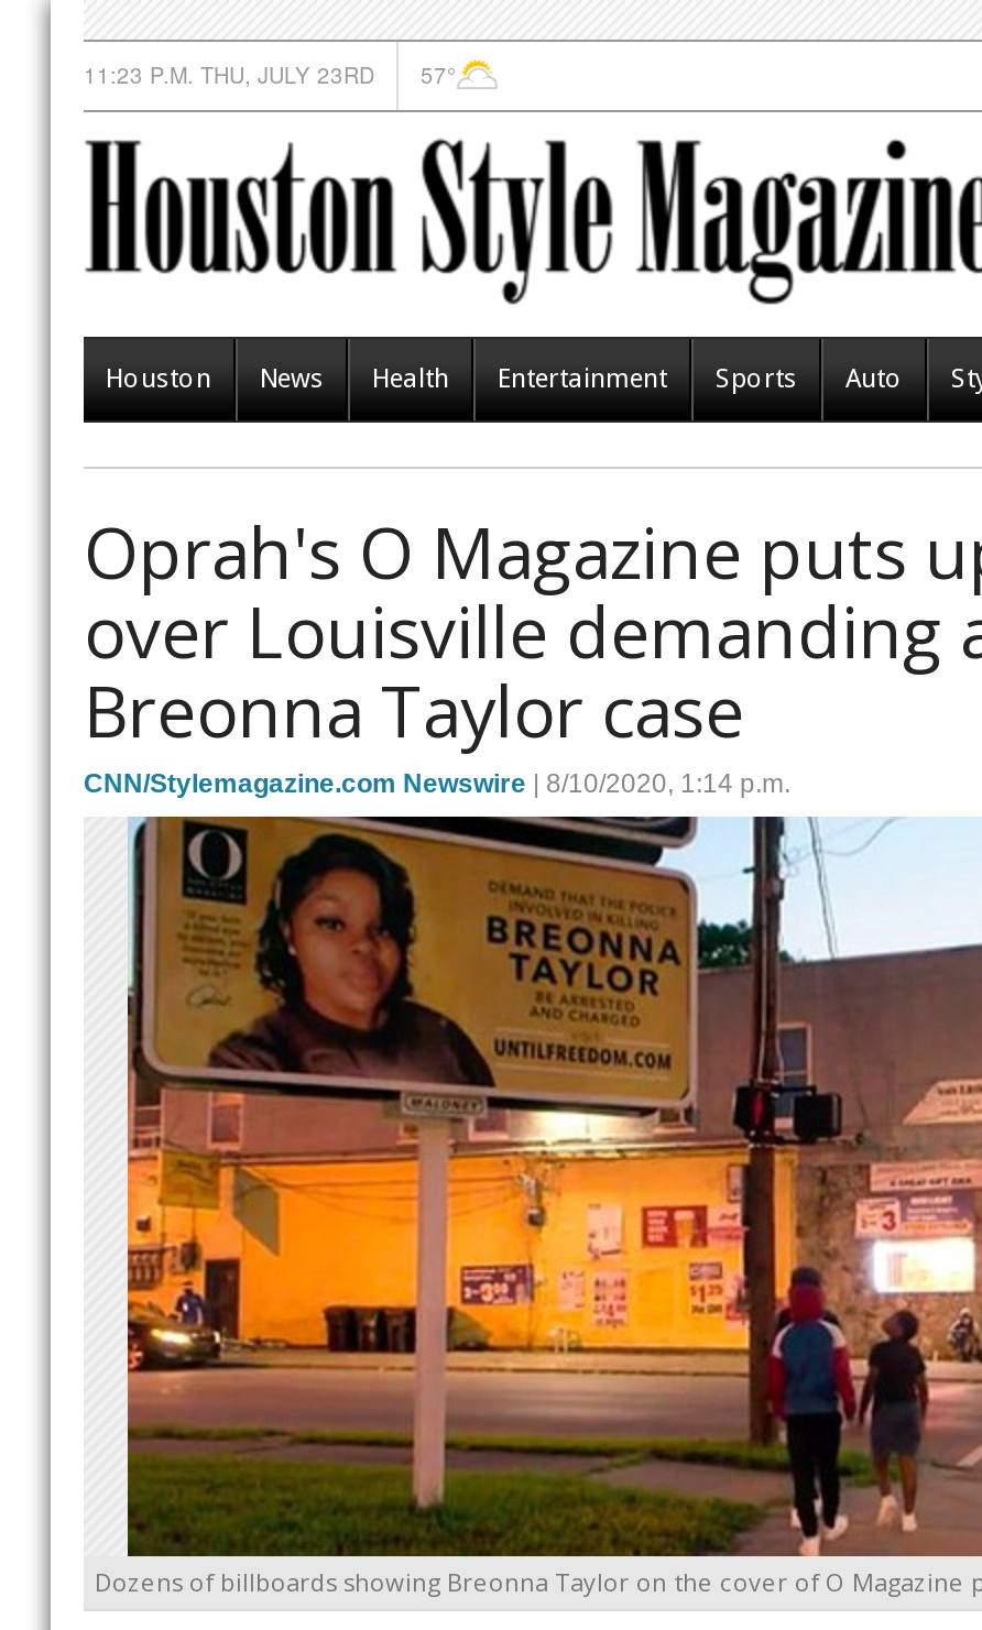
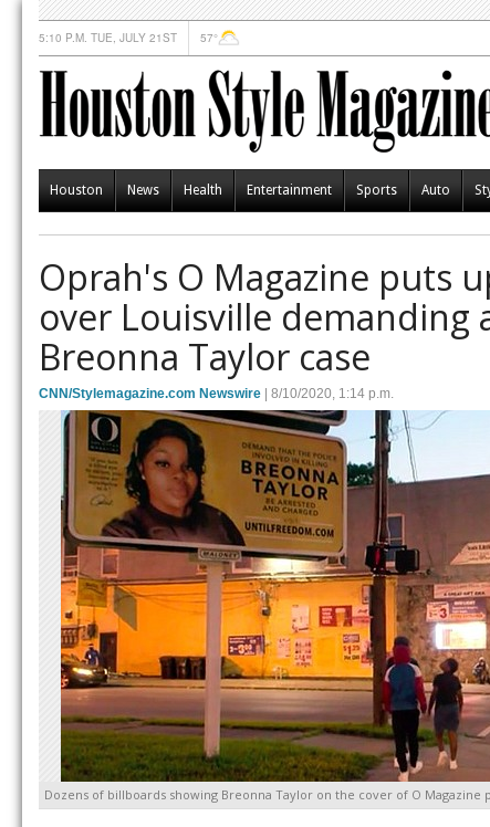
[84,59,456,90] 11:23 P.M. THU, JULY 23RD 57° -> [39,30,218,45] 5:10 P.M. TUE, JULY 21ST 57°

